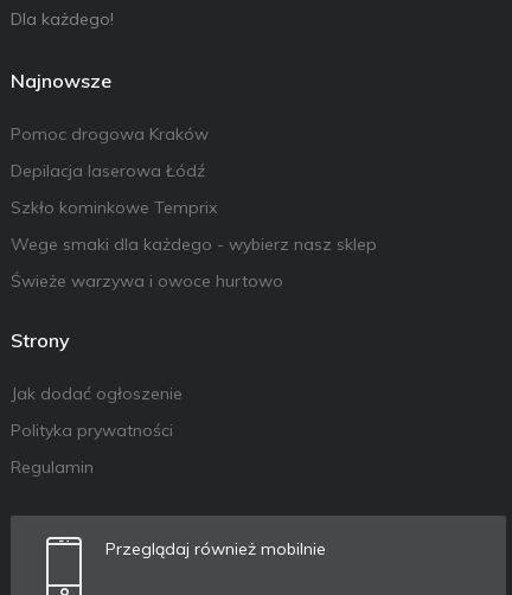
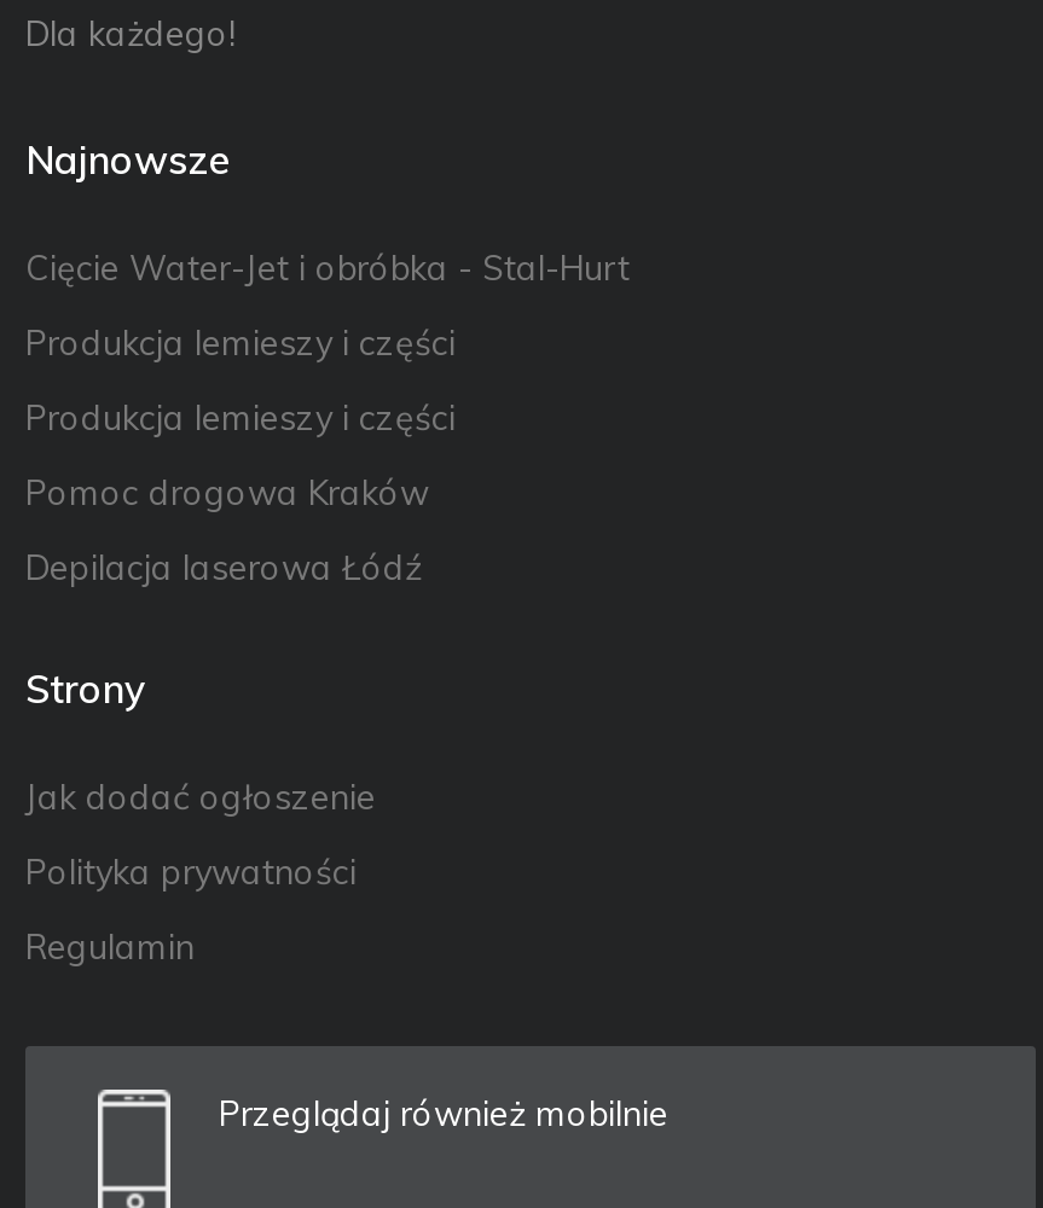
none -> [25,246,630,439] Cięcie Water-Jet i obróbka - Stal-Hurt | Produkcja lemieszy i części | Produkcja lemieszy i części
moved [11,123,209,181] -> [25,470,429,589]: Pomoc drogowa Kraków | Depilacja laserowa Łódź
[11,196,377,291] Szkło kominkowe Temprix | Wege smaki dla każdego - wybierz nasz sklep | Świeże warzywa i owoce hurtowo -> none

